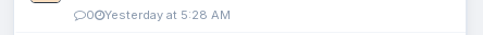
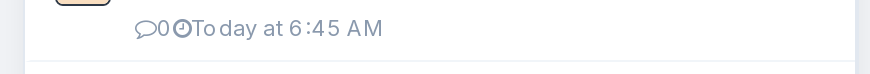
[104,7,231,22] Yesterday at 5:28 AM -> [191,14,383,42] Today at 6:45 AM

